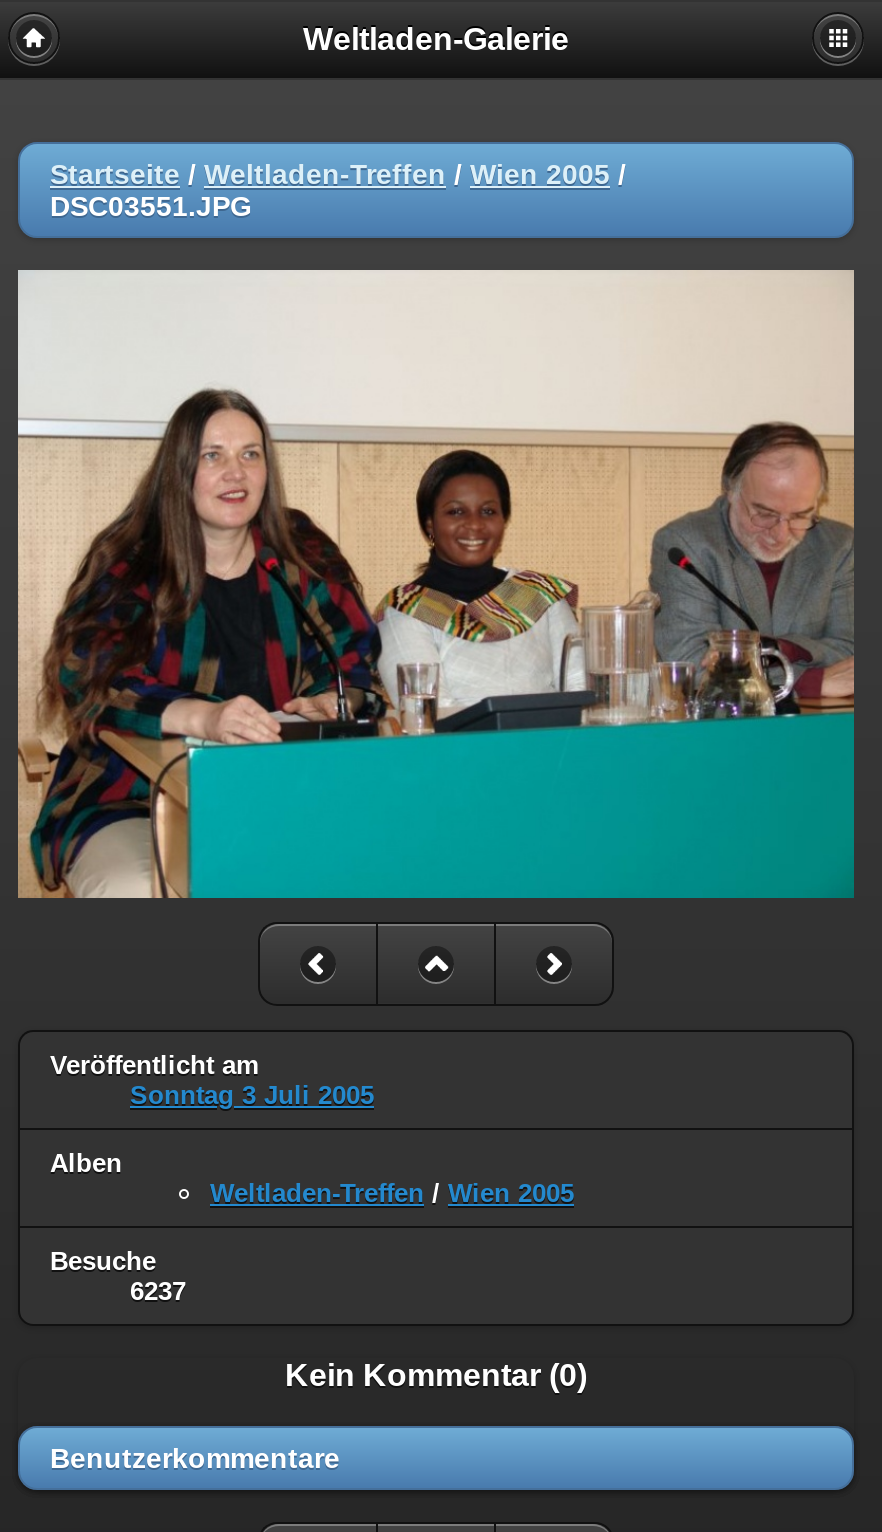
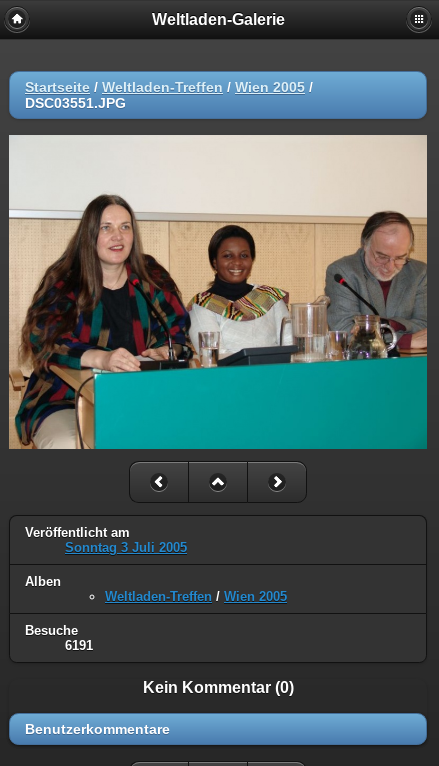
[130,1276,186,1306] 6237 -> [65,638,93,653] 6191

